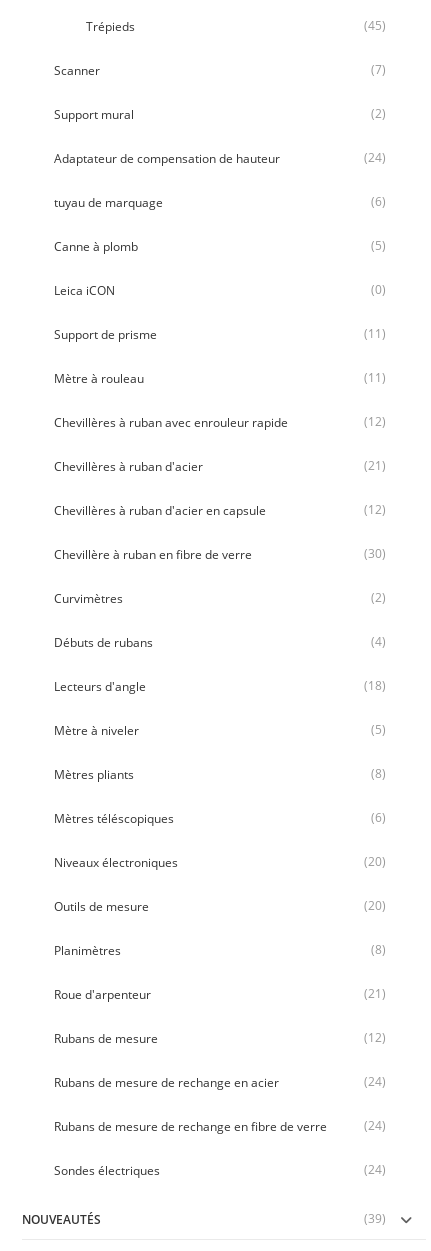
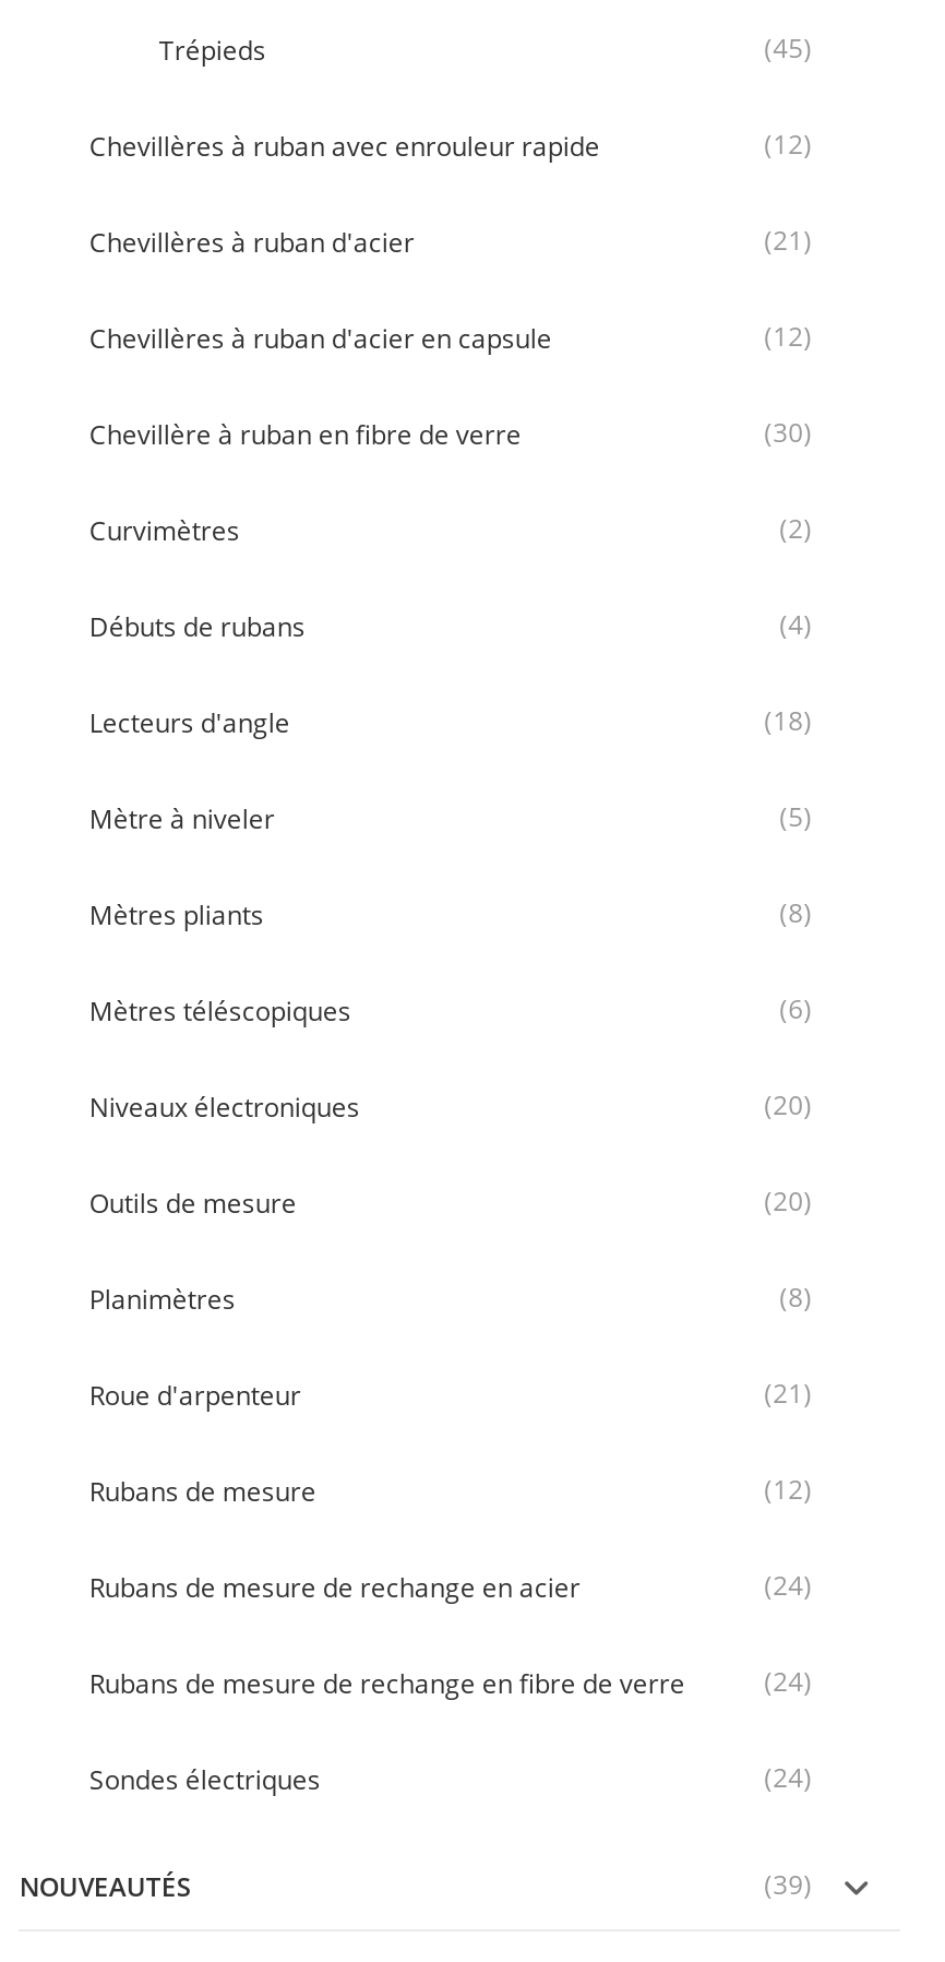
[54,61,386,387] Scanner | (7) | Support mural | (2) | Adaptateur de compensation de hauteur | (24) | tuyau de marquage | (6) | Canne à plomb | (5) | Leica iCON | (0) | Support de prisme | (11) | Mètre à rouleau | (11) -> none

